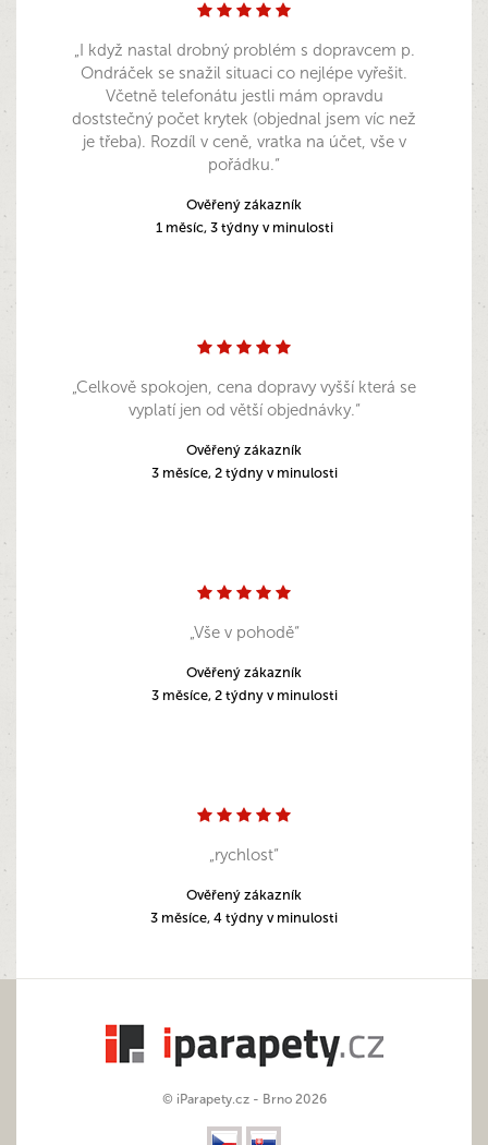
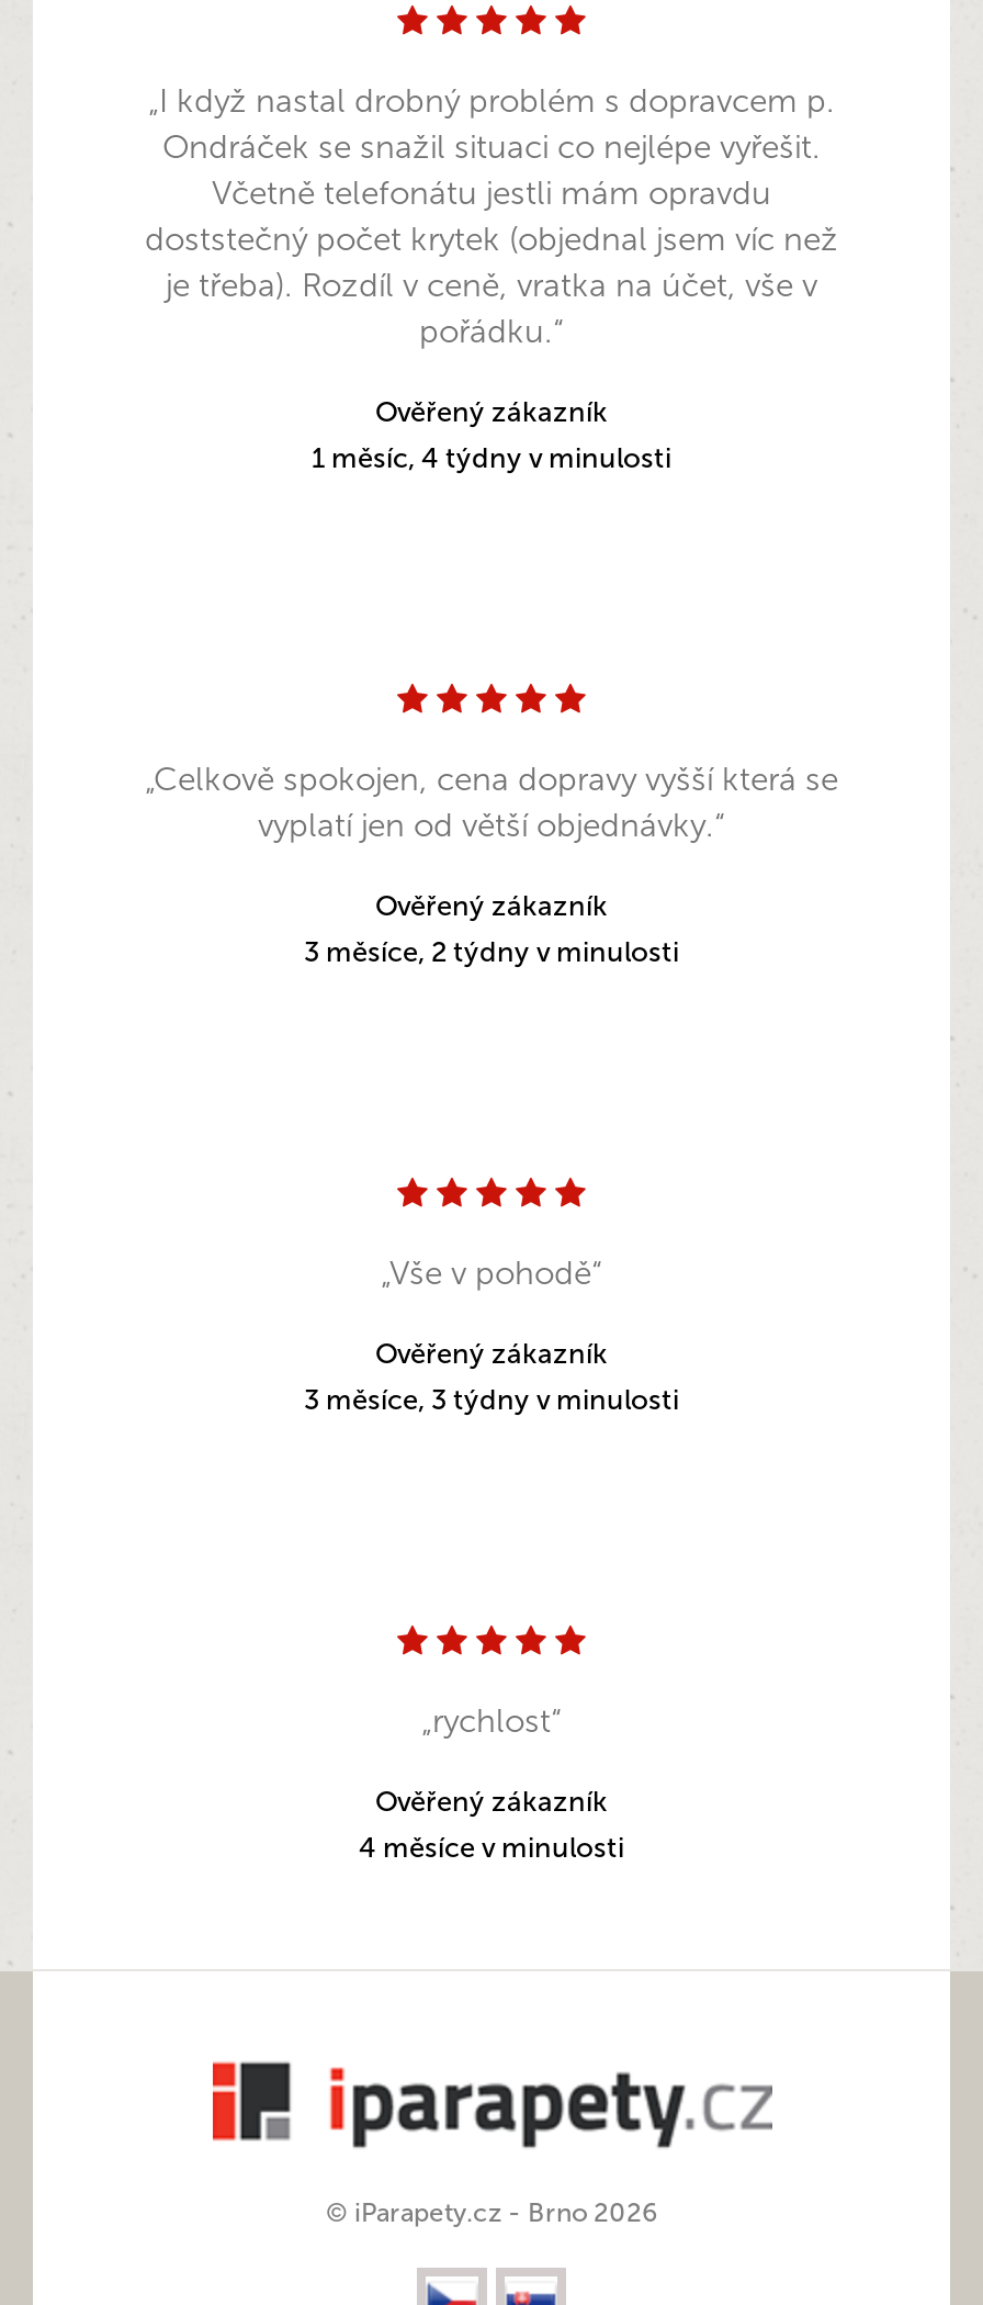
[155,219,333,235] 1 měsíc, 3 týdny v minulosti -> [312,440,671,473] 1 měsíc, 4 týdny v minulosti
[151,687,337,703] 3 měsíce, 2 týdny v minulosti -> [304,1382,679,1415] 3 měsíce, 3 týdny v minulosti
[150,909,338,925] 3 měsíce, 4 týdny v minulosti -> [359,1830,624,1863] 4 měsíce v minulosti

